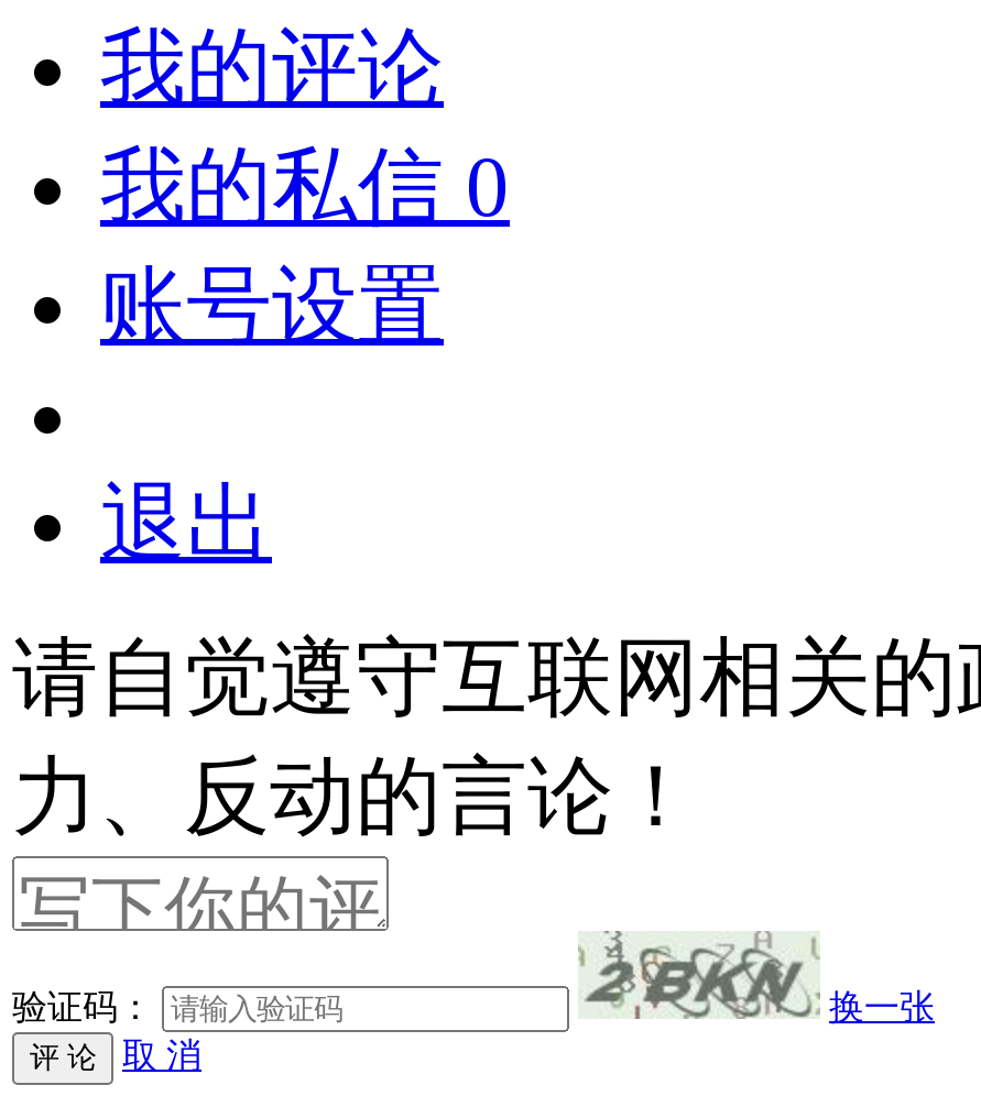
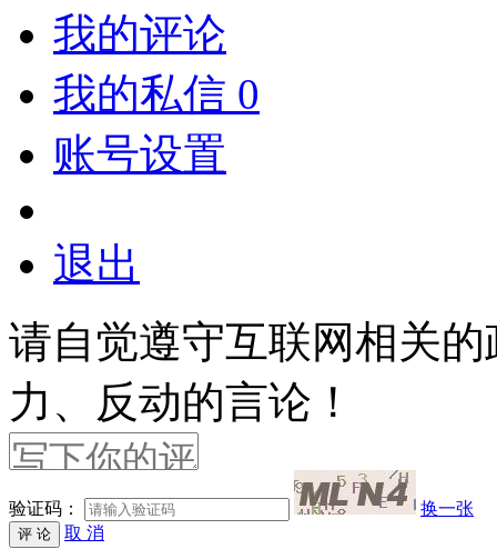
[580,931,818,1019] [image] -> [294,470,416,515] [image]

